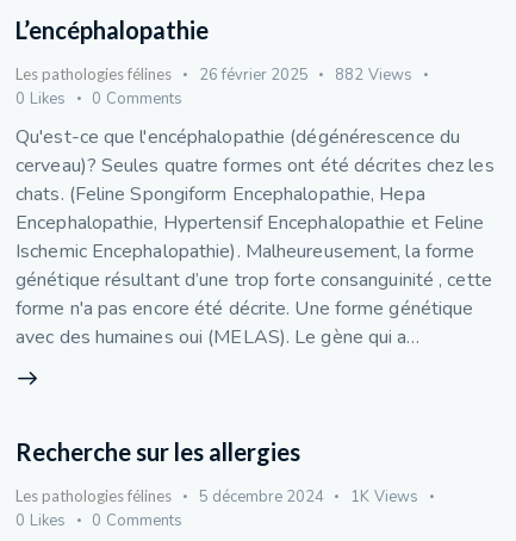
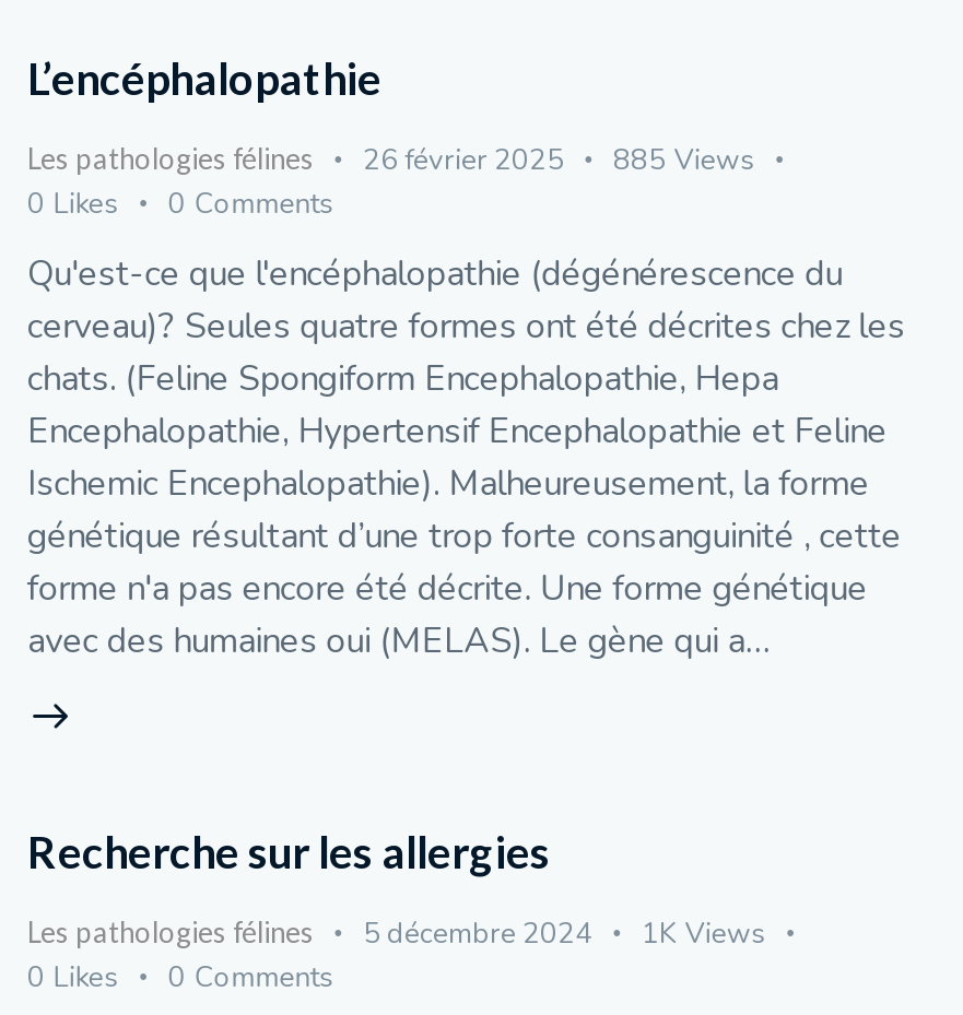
[15,64,412,86] Les pathologies félines 26 février 2025 882 Views -> [27,141,755,180] Les pathologies félines 26 février 2025 885 Views

